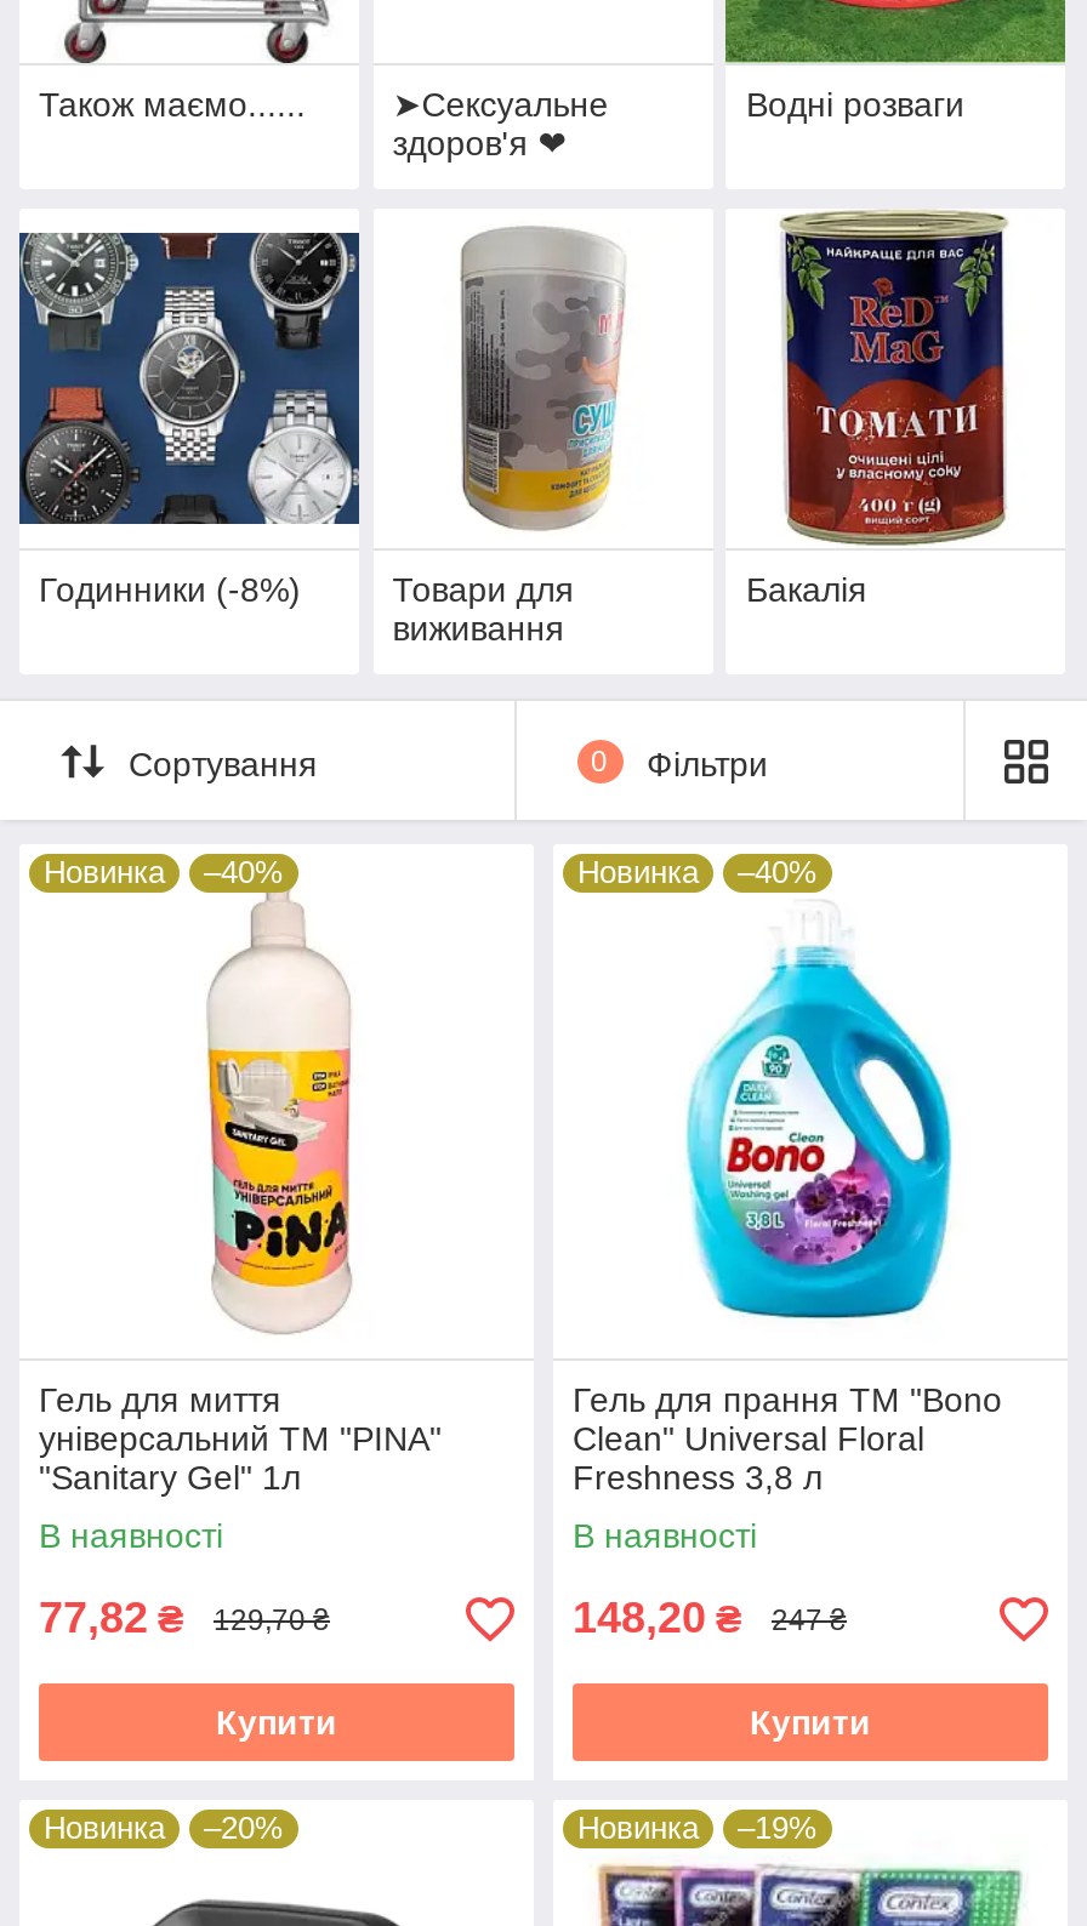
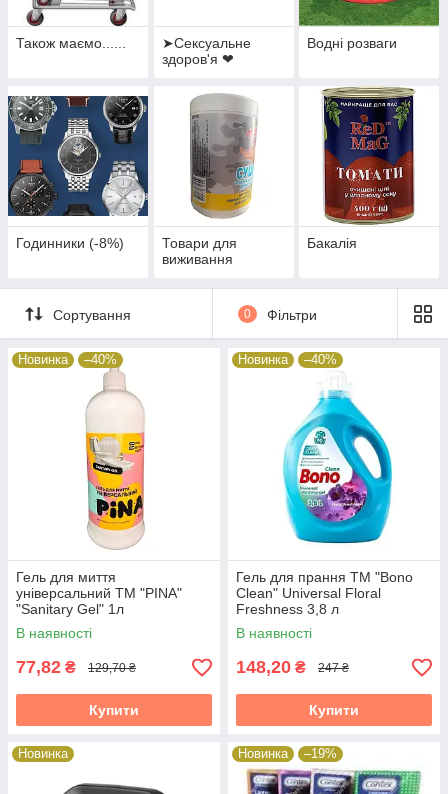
[204,1810,284,1847] –20% -> none

